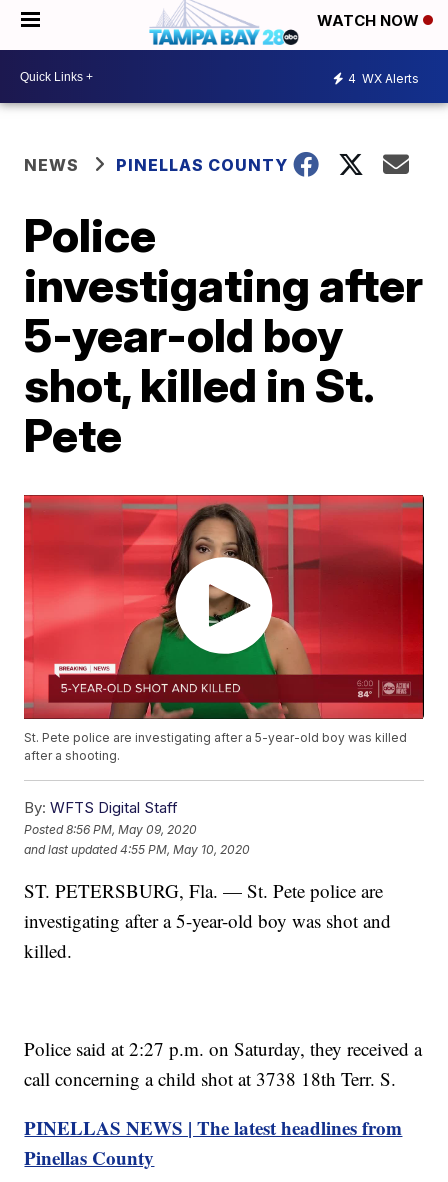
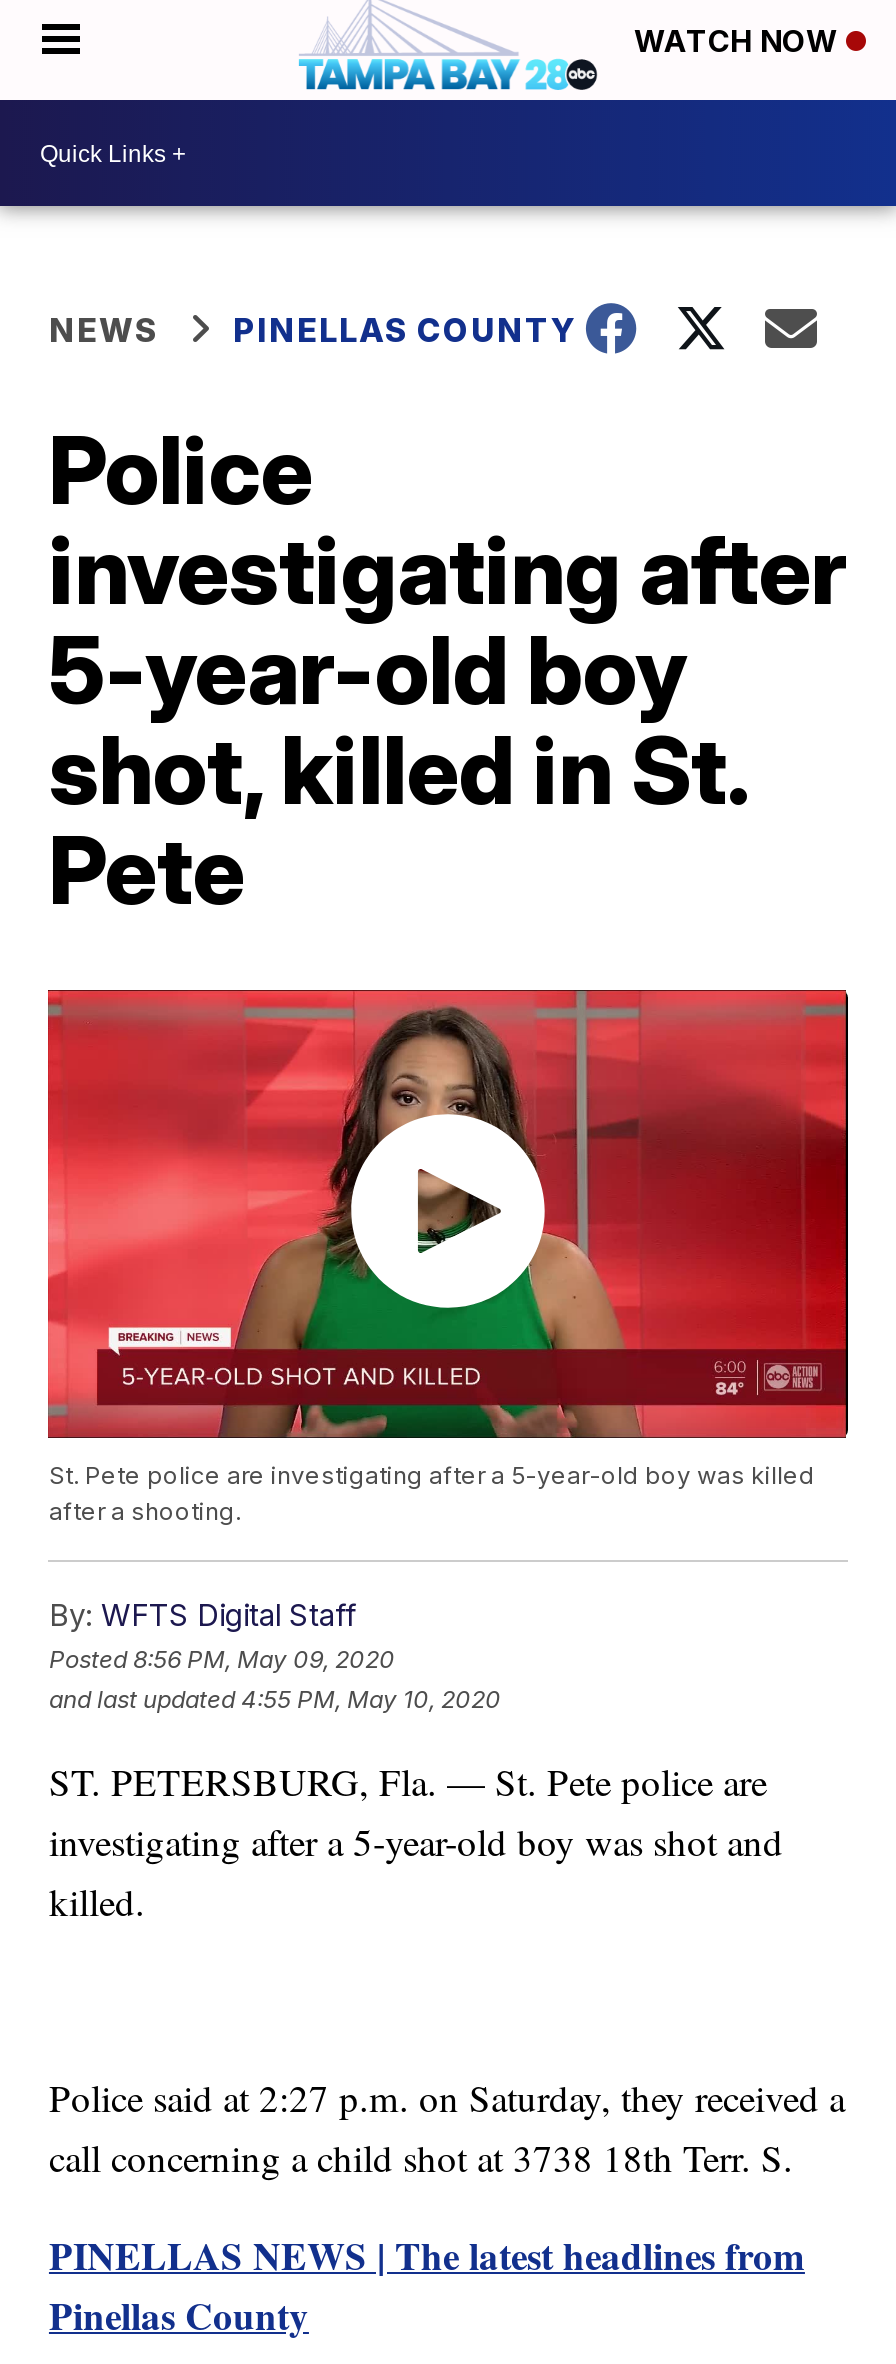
[348,70,419,85] 4 WX Alerts -> none

